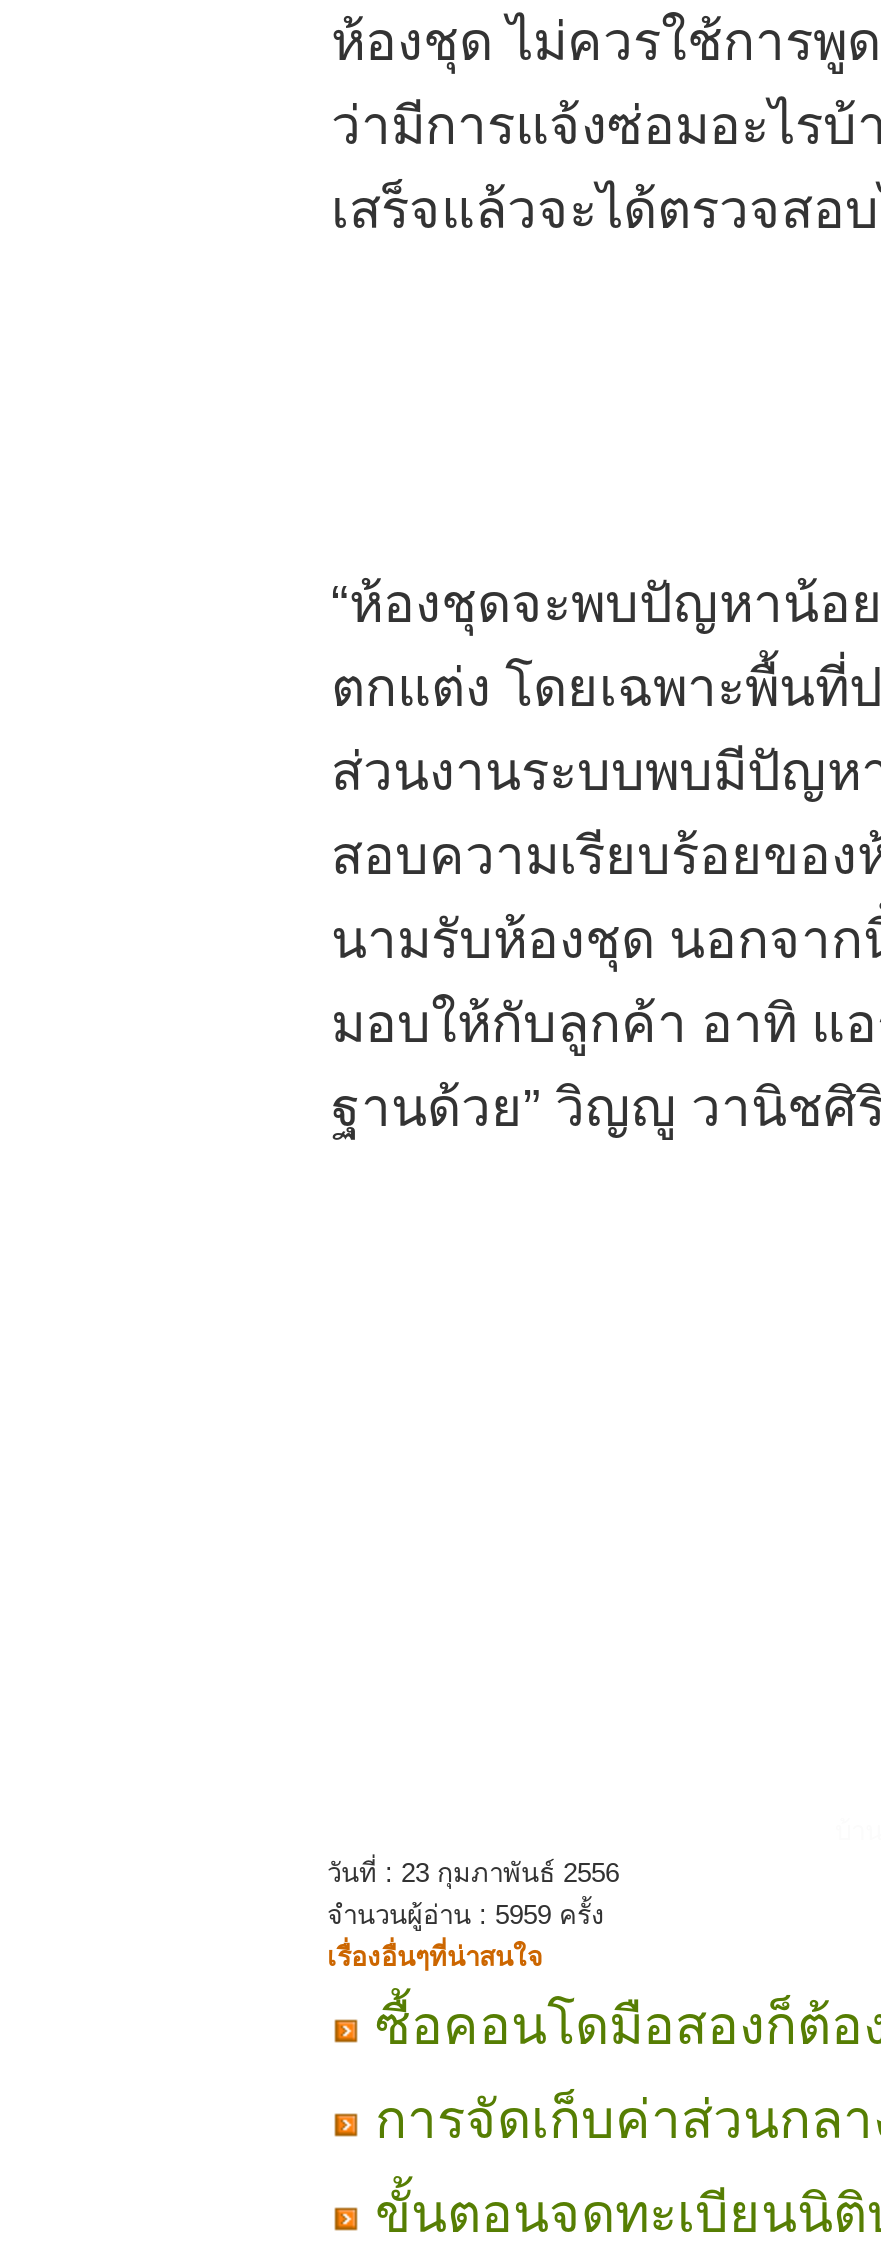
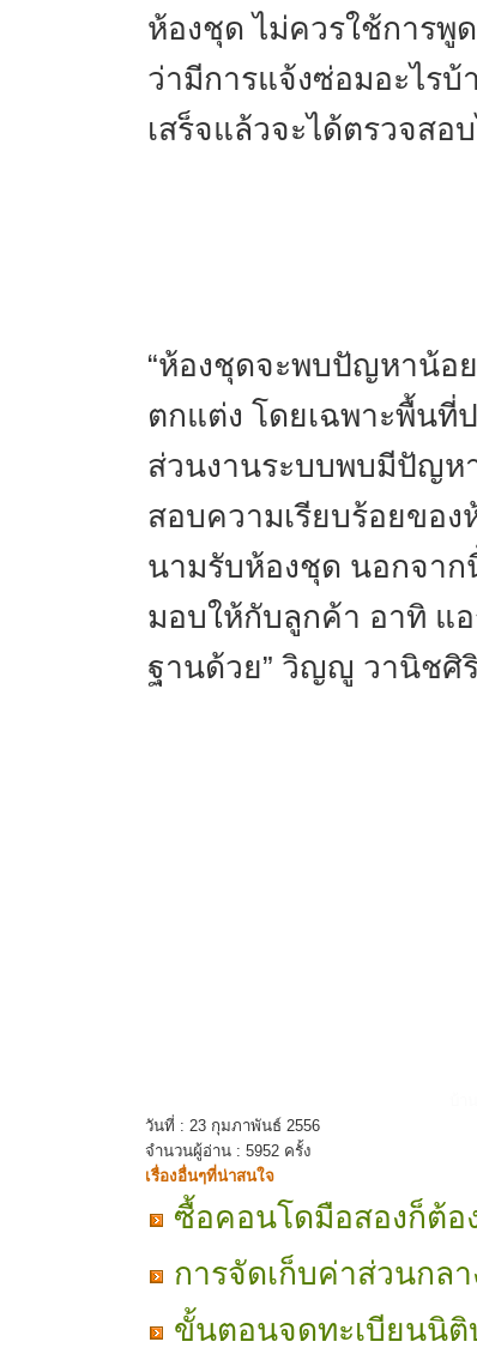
[327,1900,613,1930] จำนวนผู้อ่าน : 5959 ครั้ง -> [145,1142,316,1160] จำนวนผู้อ่าน : 5952 ครั้ง

